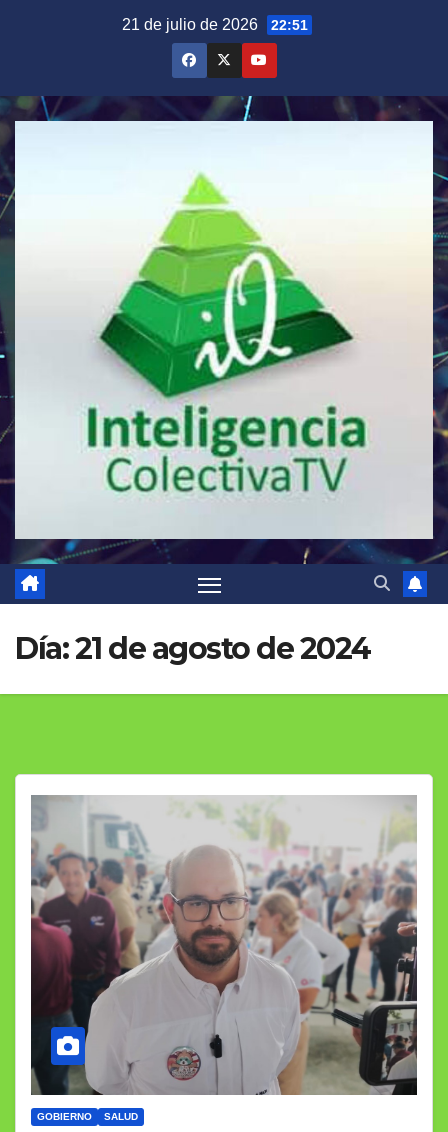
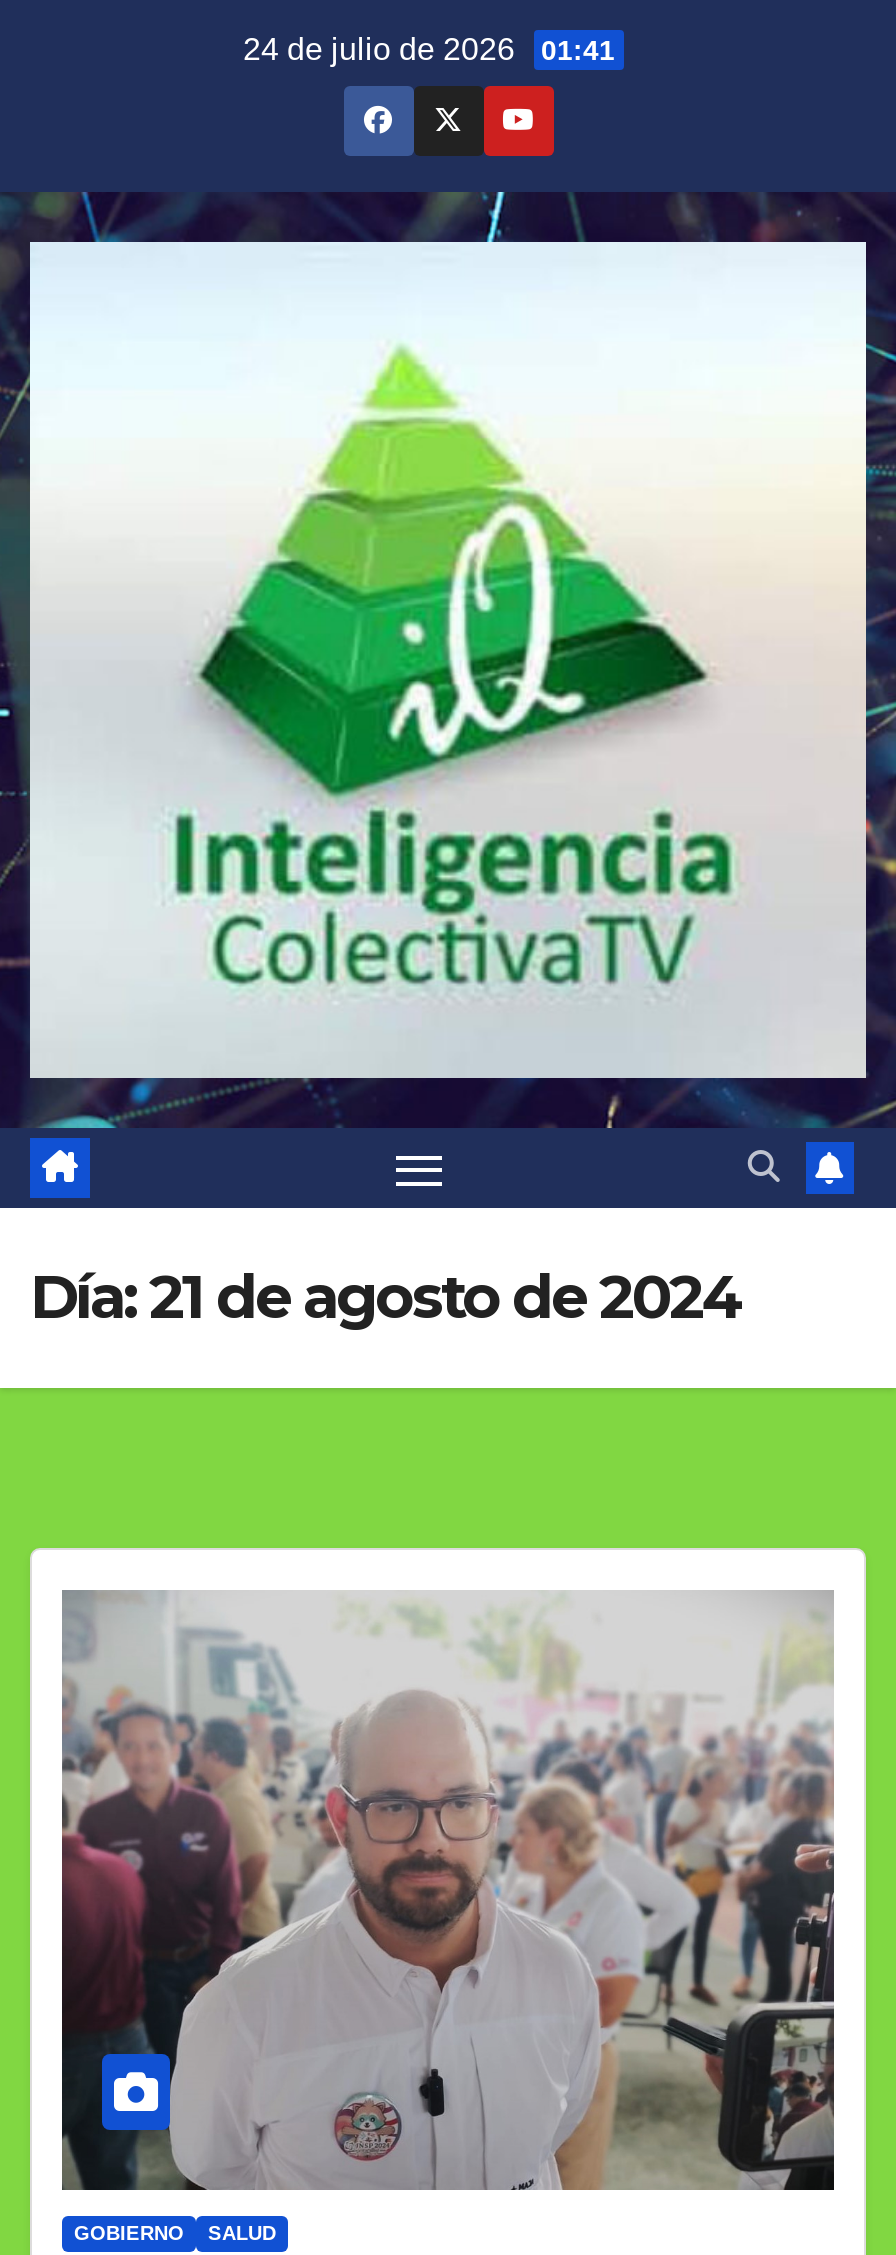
[121,16,307,33] 21 de julio de 2026 22:51 -> [243,32,615,66] 24 de julio de 2026 01:41

